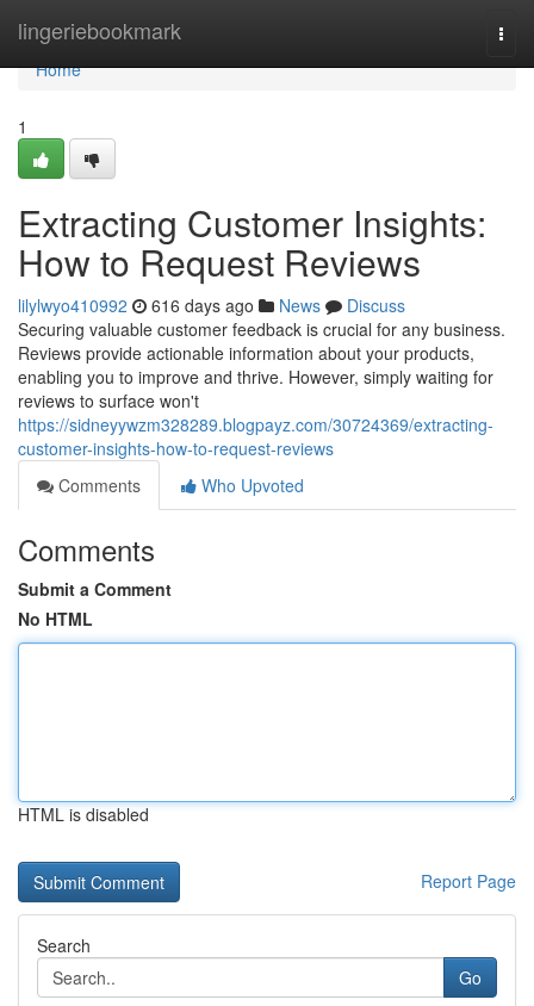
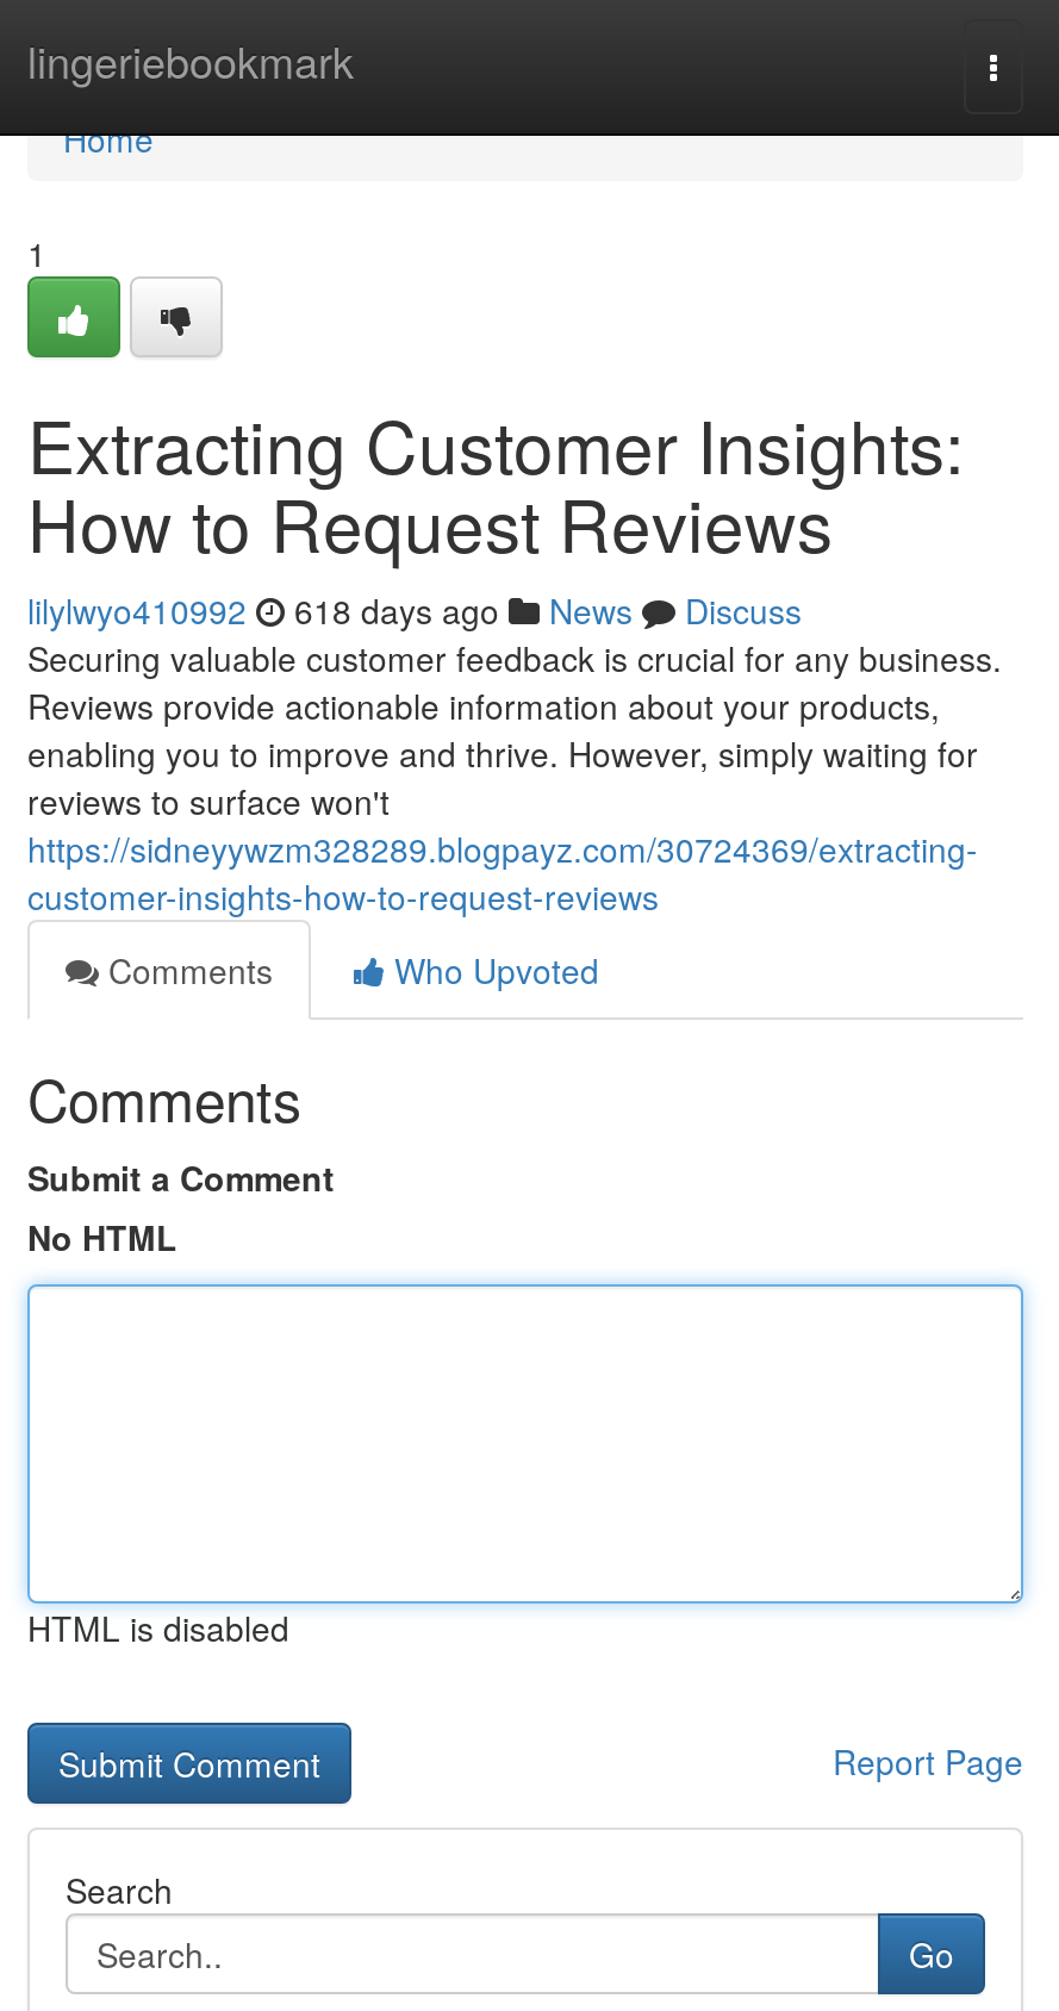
[18,293,405,317] lilylwyo410992 616 days ago News Discuss -> [27,586,802,634] lilylwyo410992 618 days ago News Discuss

